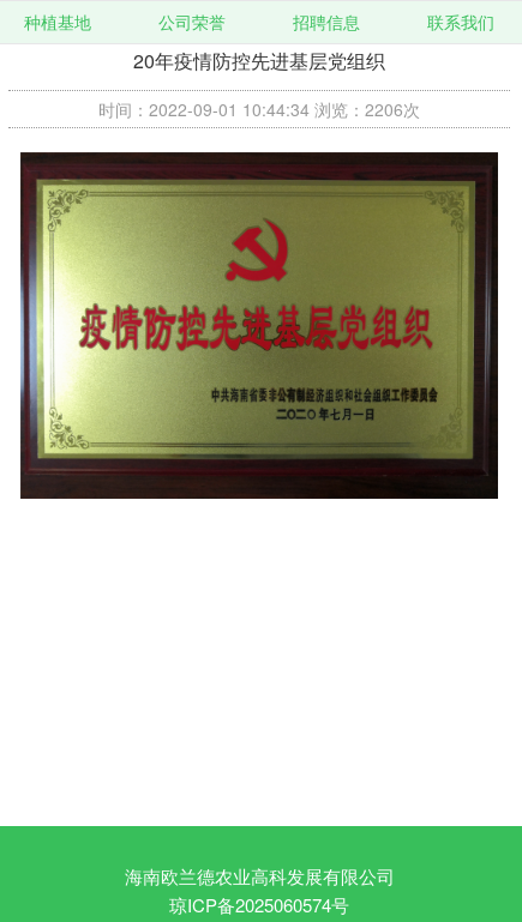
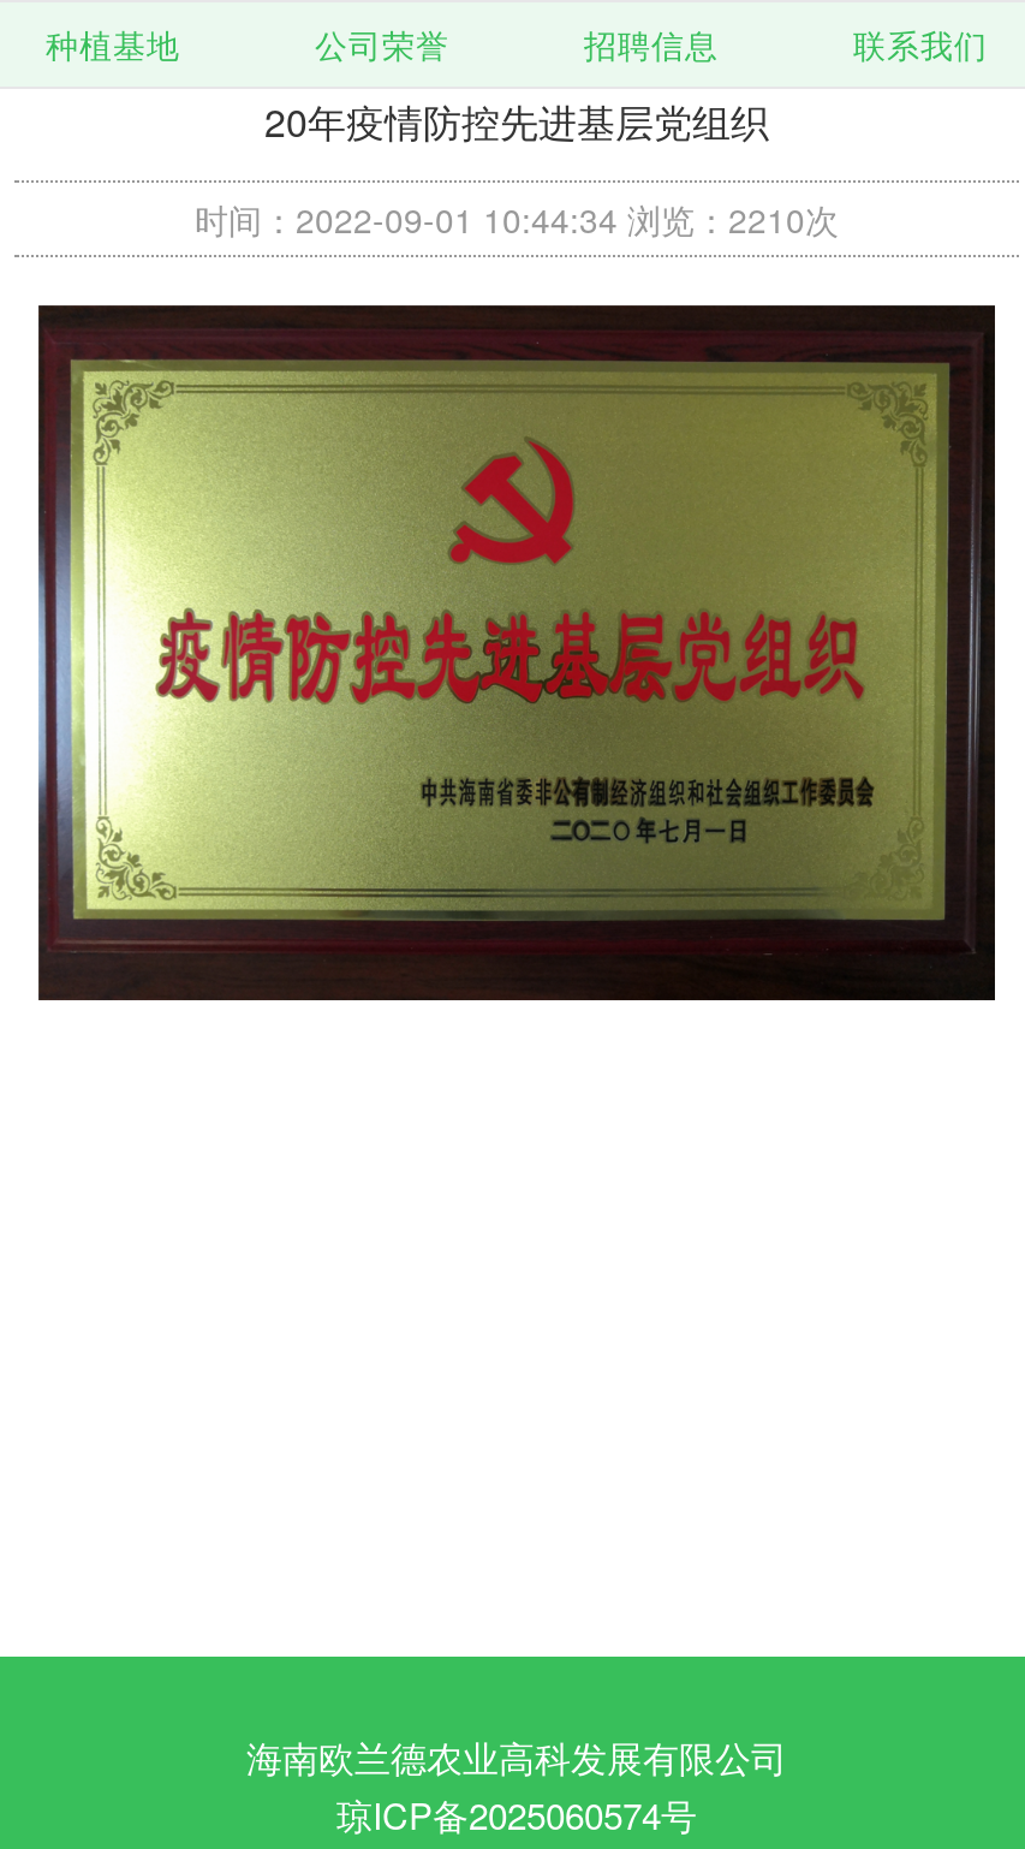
[98,97,420,121] 时间：2022-09-01 10:44:34 浏览：2206次 -> [195,195,839,243] 时间：2022-09-01 10:44:34 浏览：2210次

